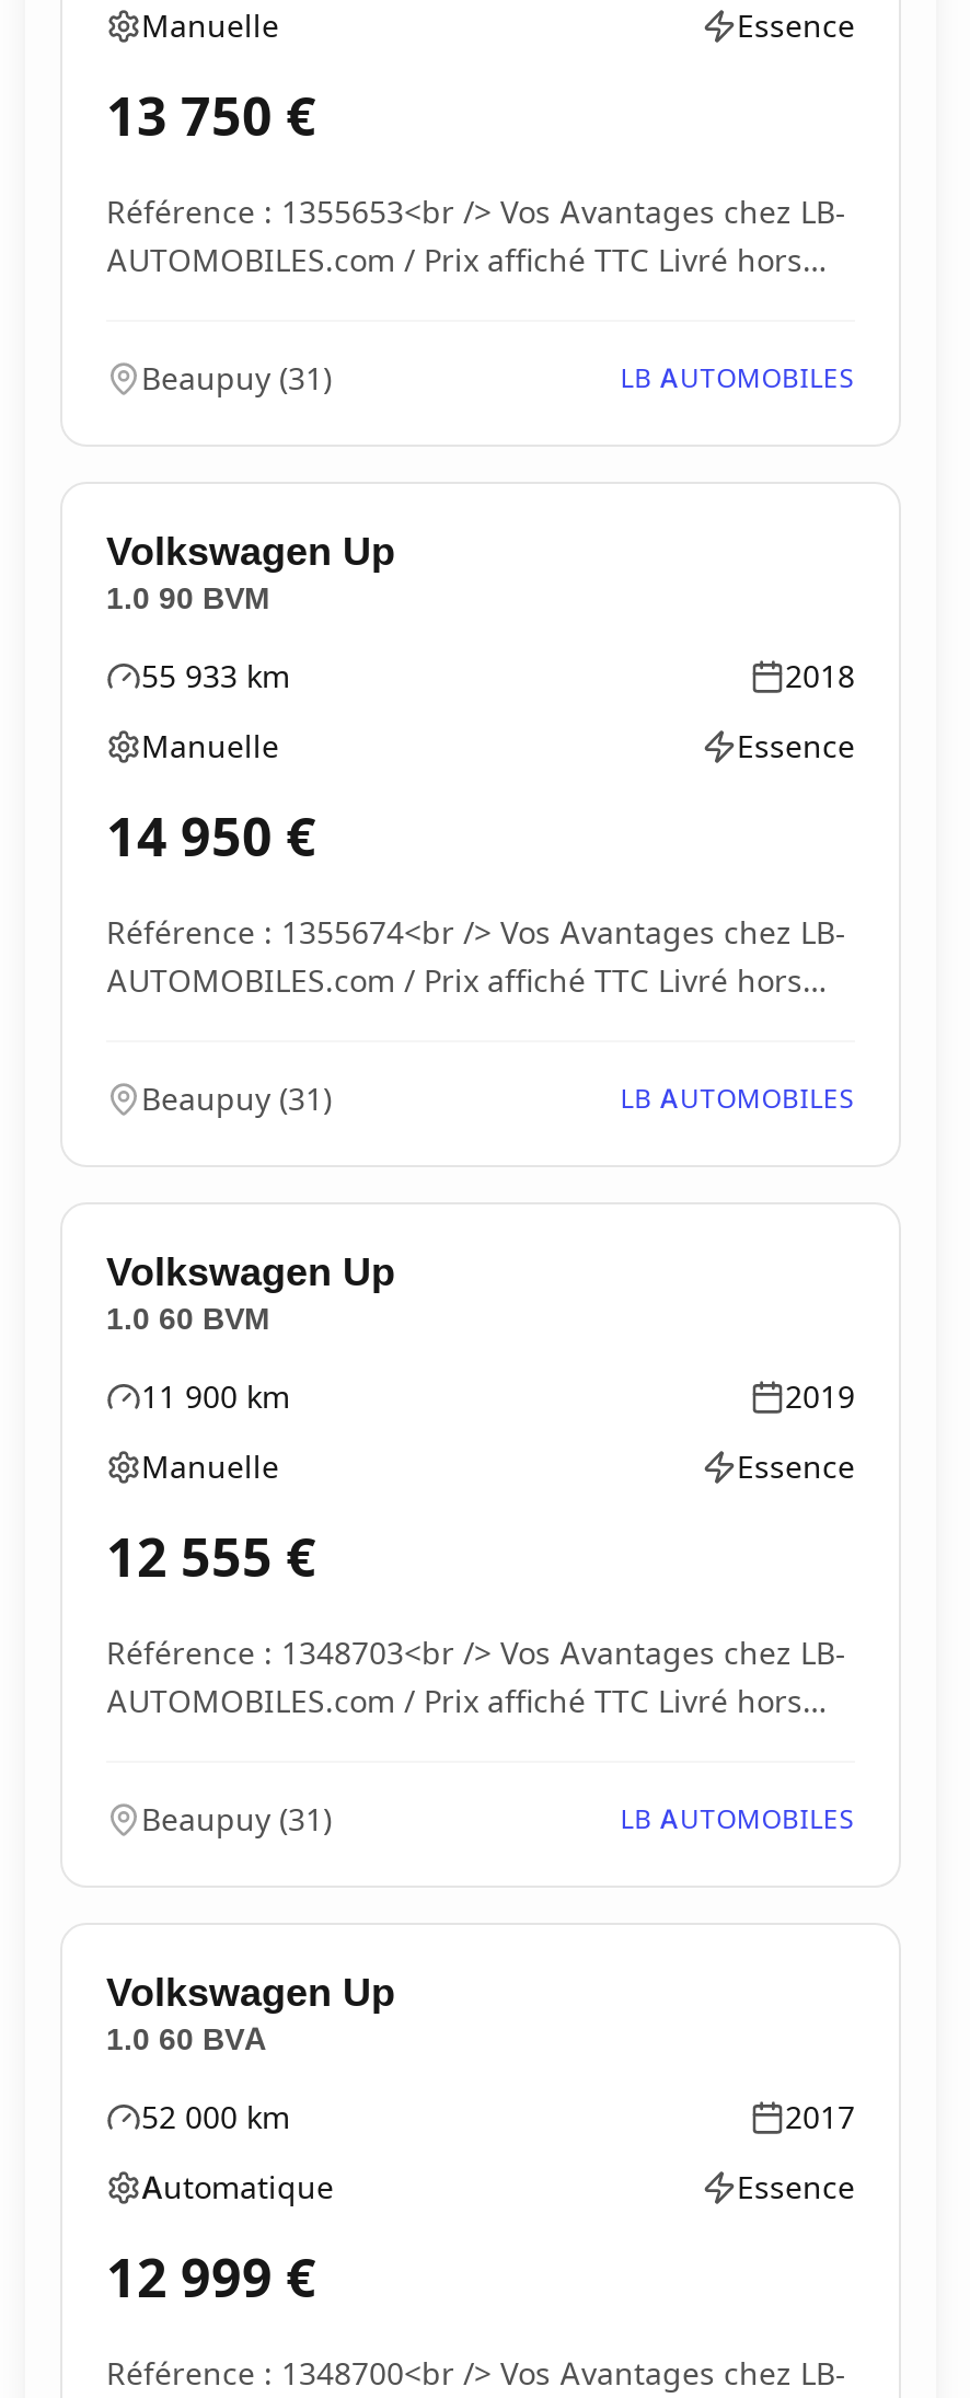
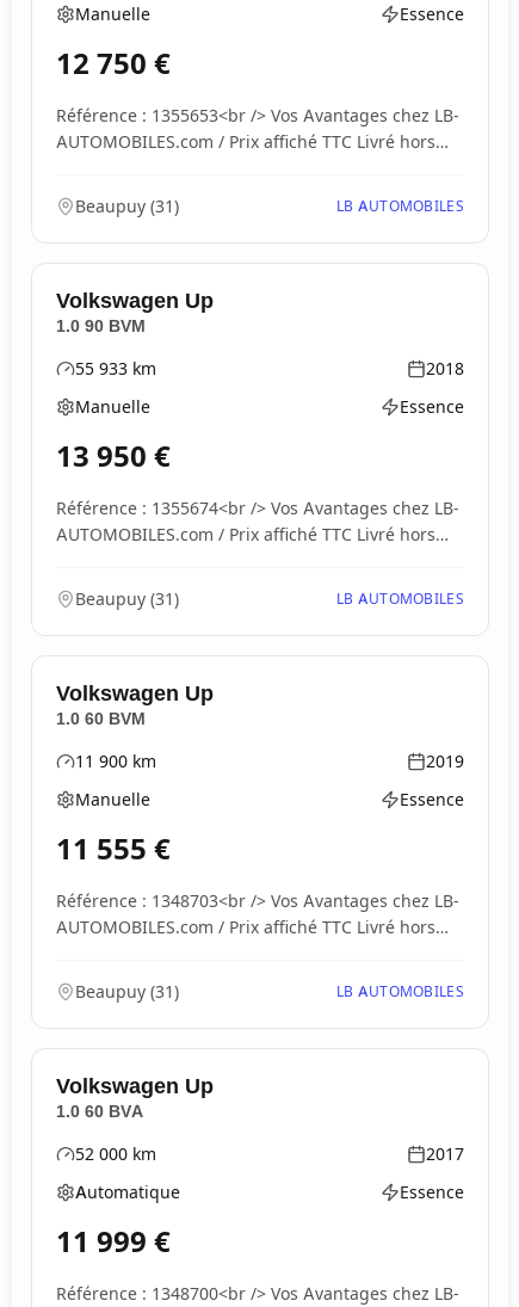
[106,85,316,149] 13 750 € -> [56,47,171,81] 12 750 €
[106,806,316,869] 14 950 € -> [56,439,171,474] 13 950 €
[106,1526,316,1590] 12 555 € -> [56,832,171,867] 11 555 €
[106,2247,316,2310] 12 999 € -> [56,1225,171,1259] 11 999 €

